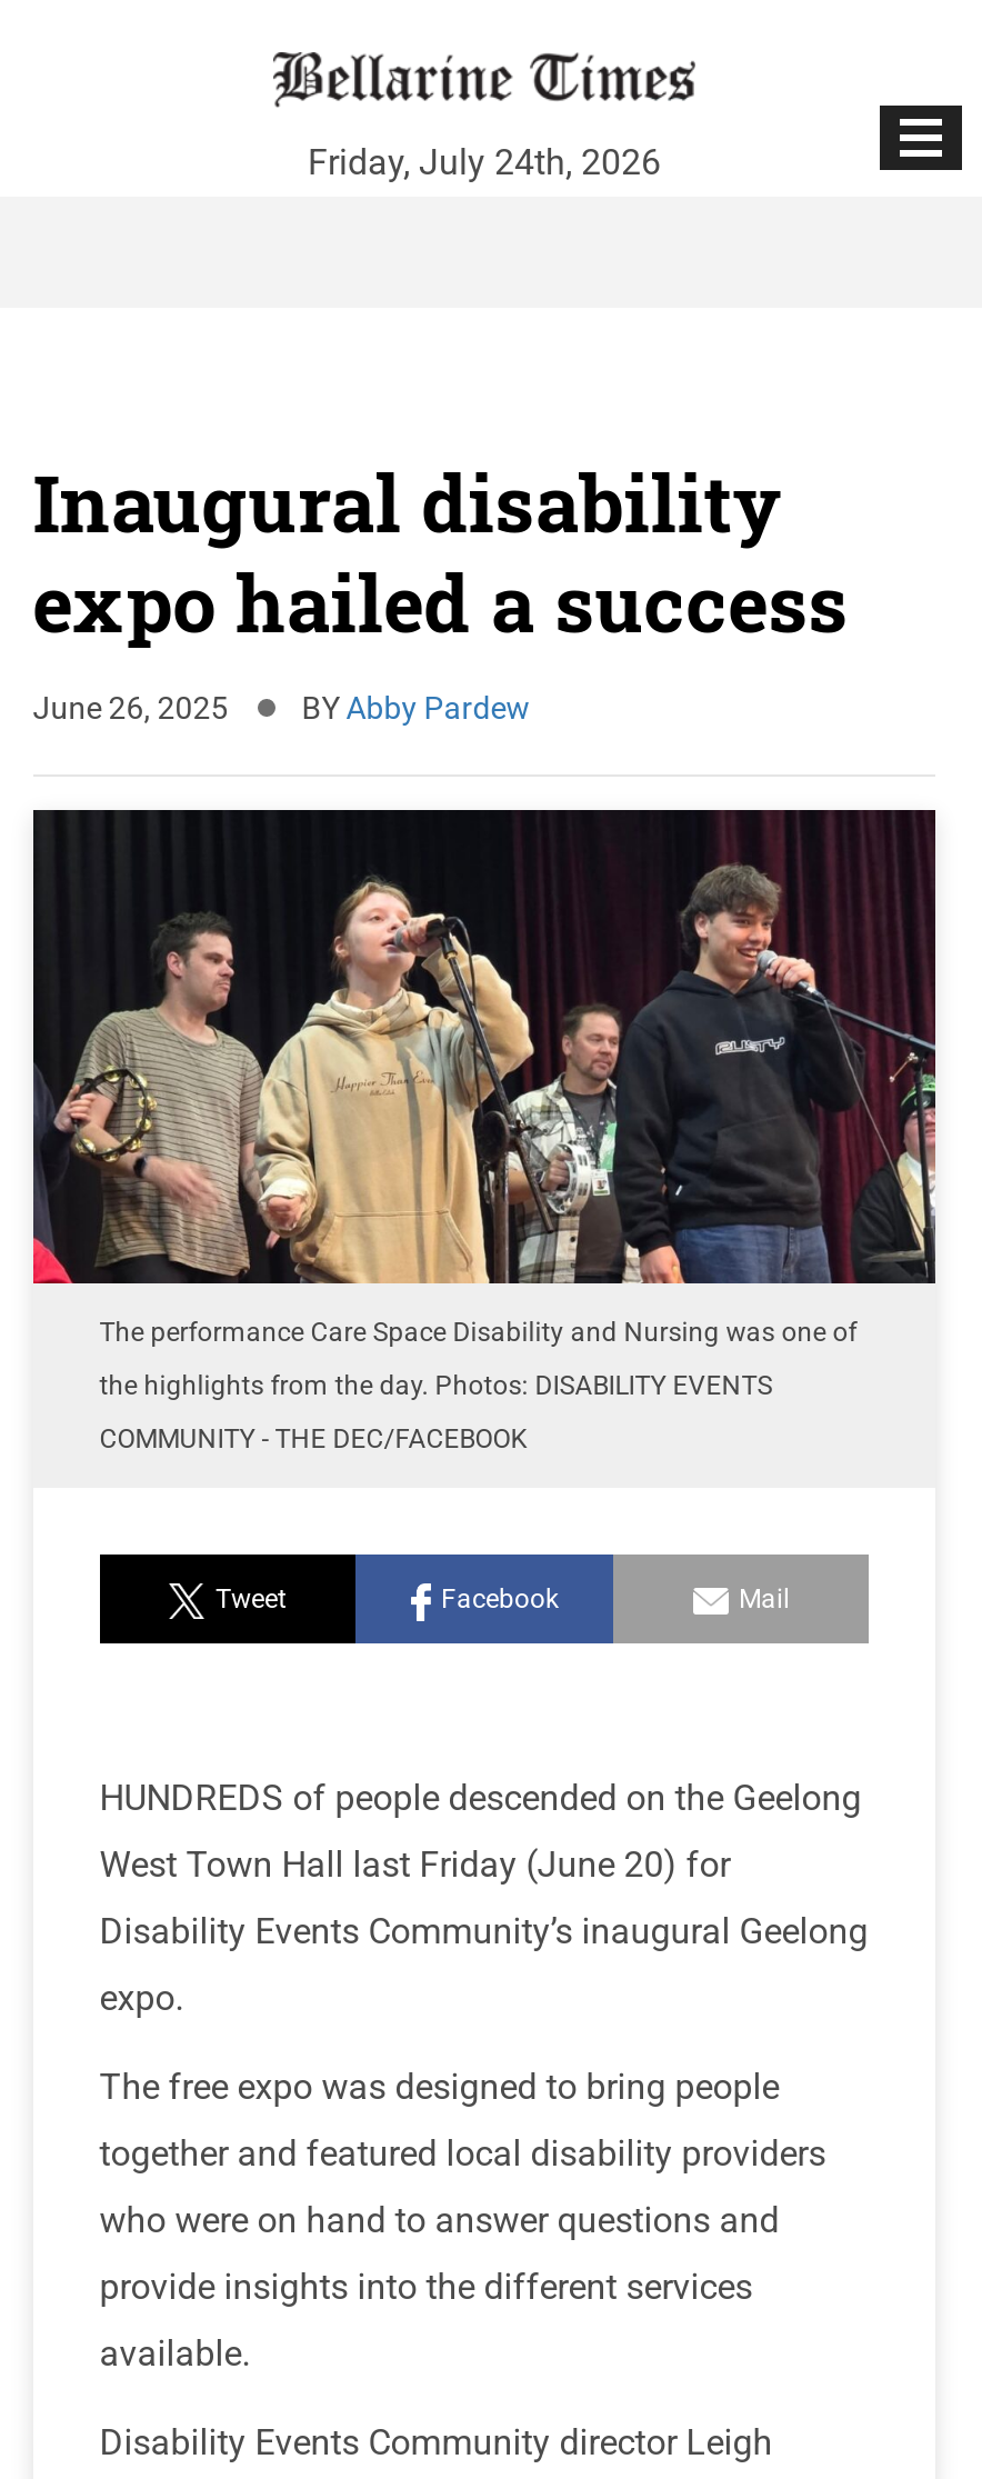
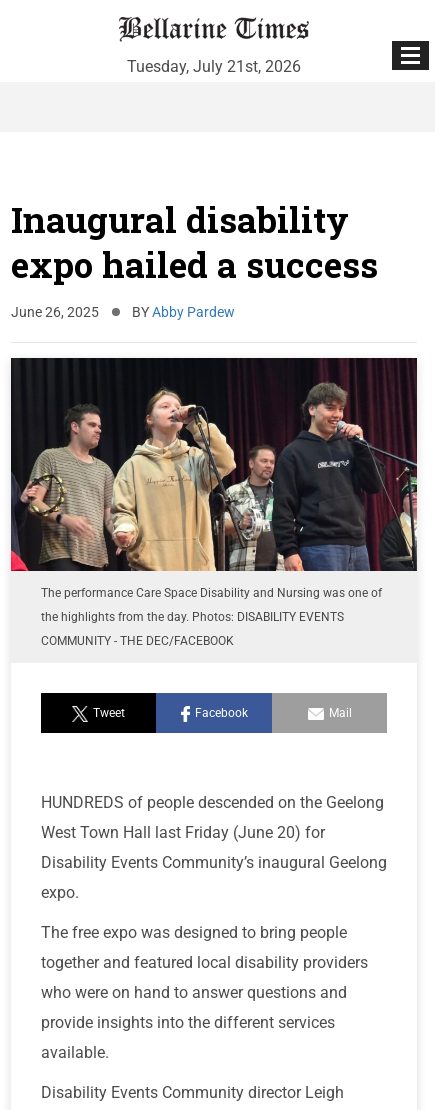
[308,141,661,183] Friday, July 24th, 2026 -> [127,57,301,76] Tuesday, July 21st, 2026

